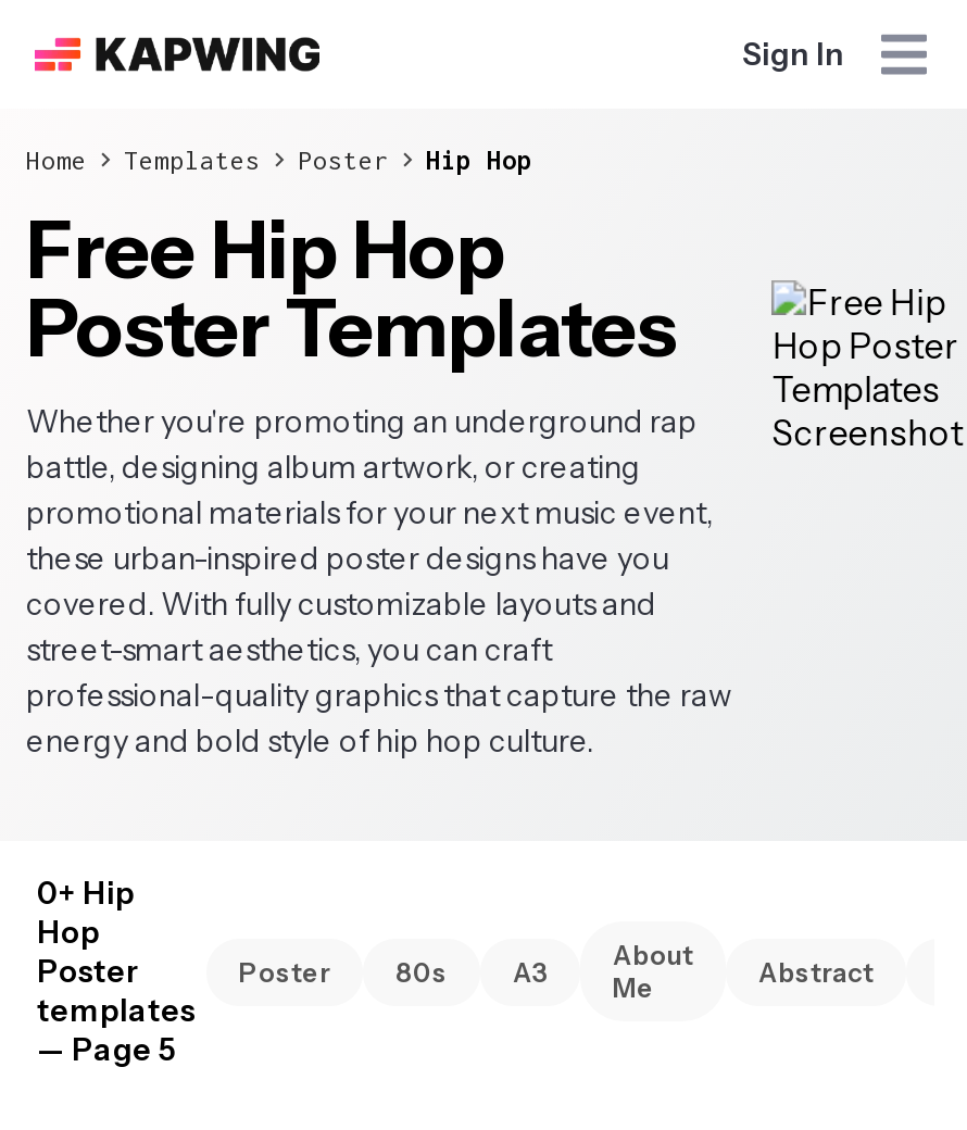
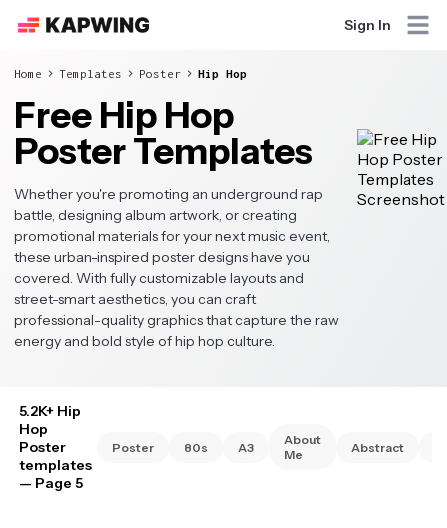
[37,874,135,913] 0+ Hip -> [19,402,81,420] 5.2K+ Hip

